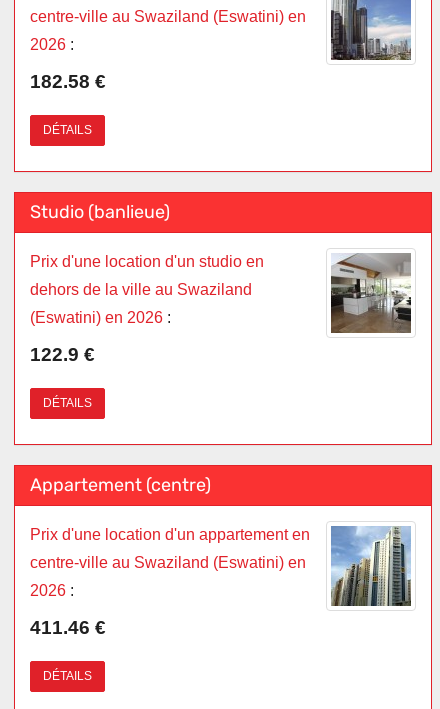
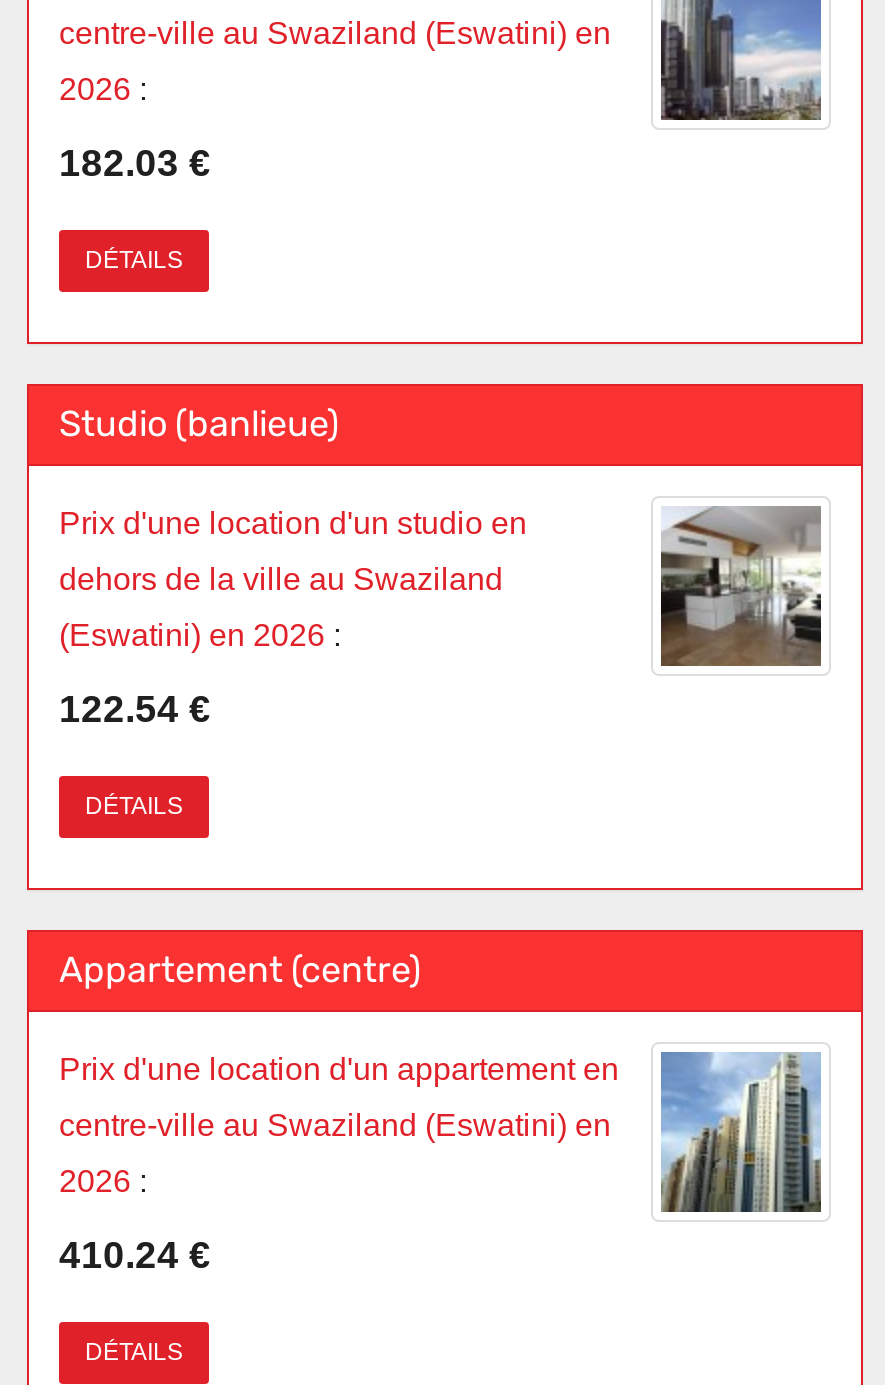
[30,71,106,92] 182.58 € -> [59,142,211,184] 182.03 €
[30,344,95,365] 122.9 € -> [59,688,211,730] 122.54 €
[30,617,106,638] 411.46 € -> [59,1234,211,1276] 410.24 €

